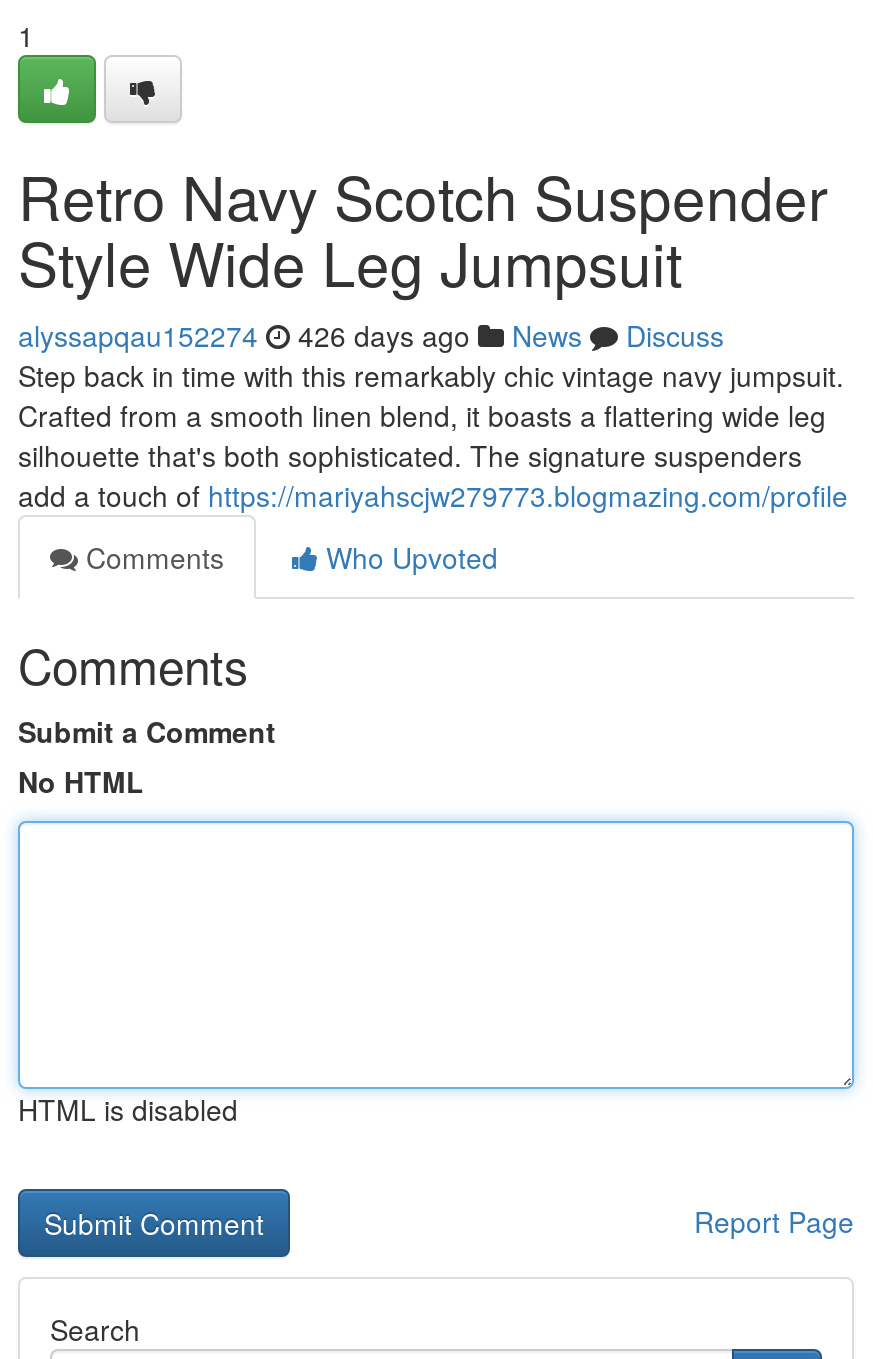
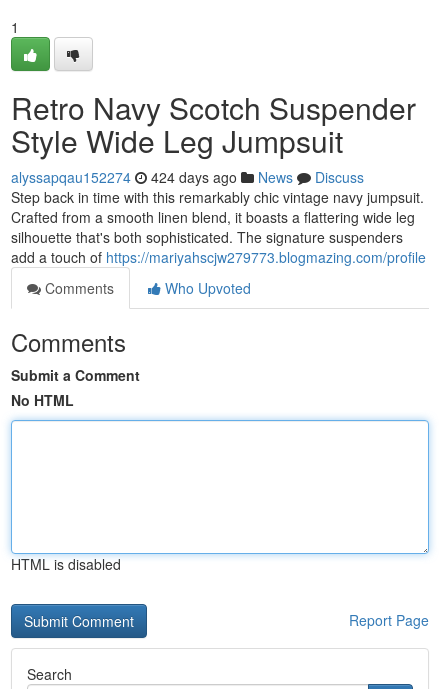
[18,315,724,355] alyssapqau152274 426 days ago News Discuss -> [11,167,364,187] alyssapqau152274 424 days ago News Discuss

